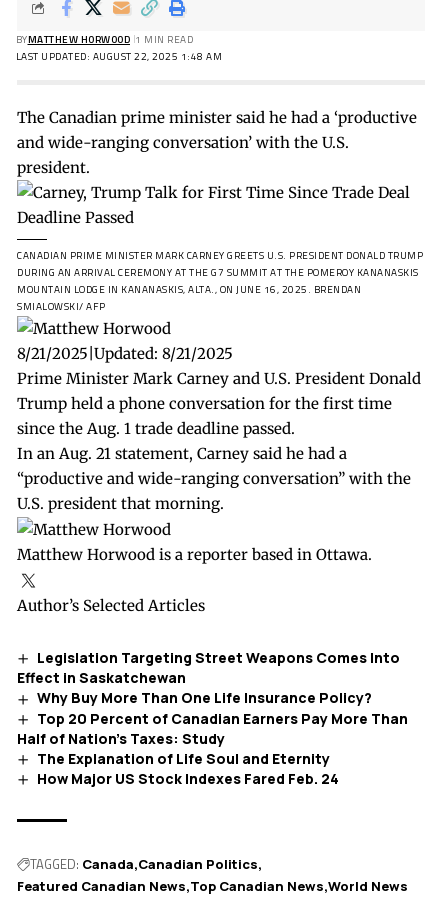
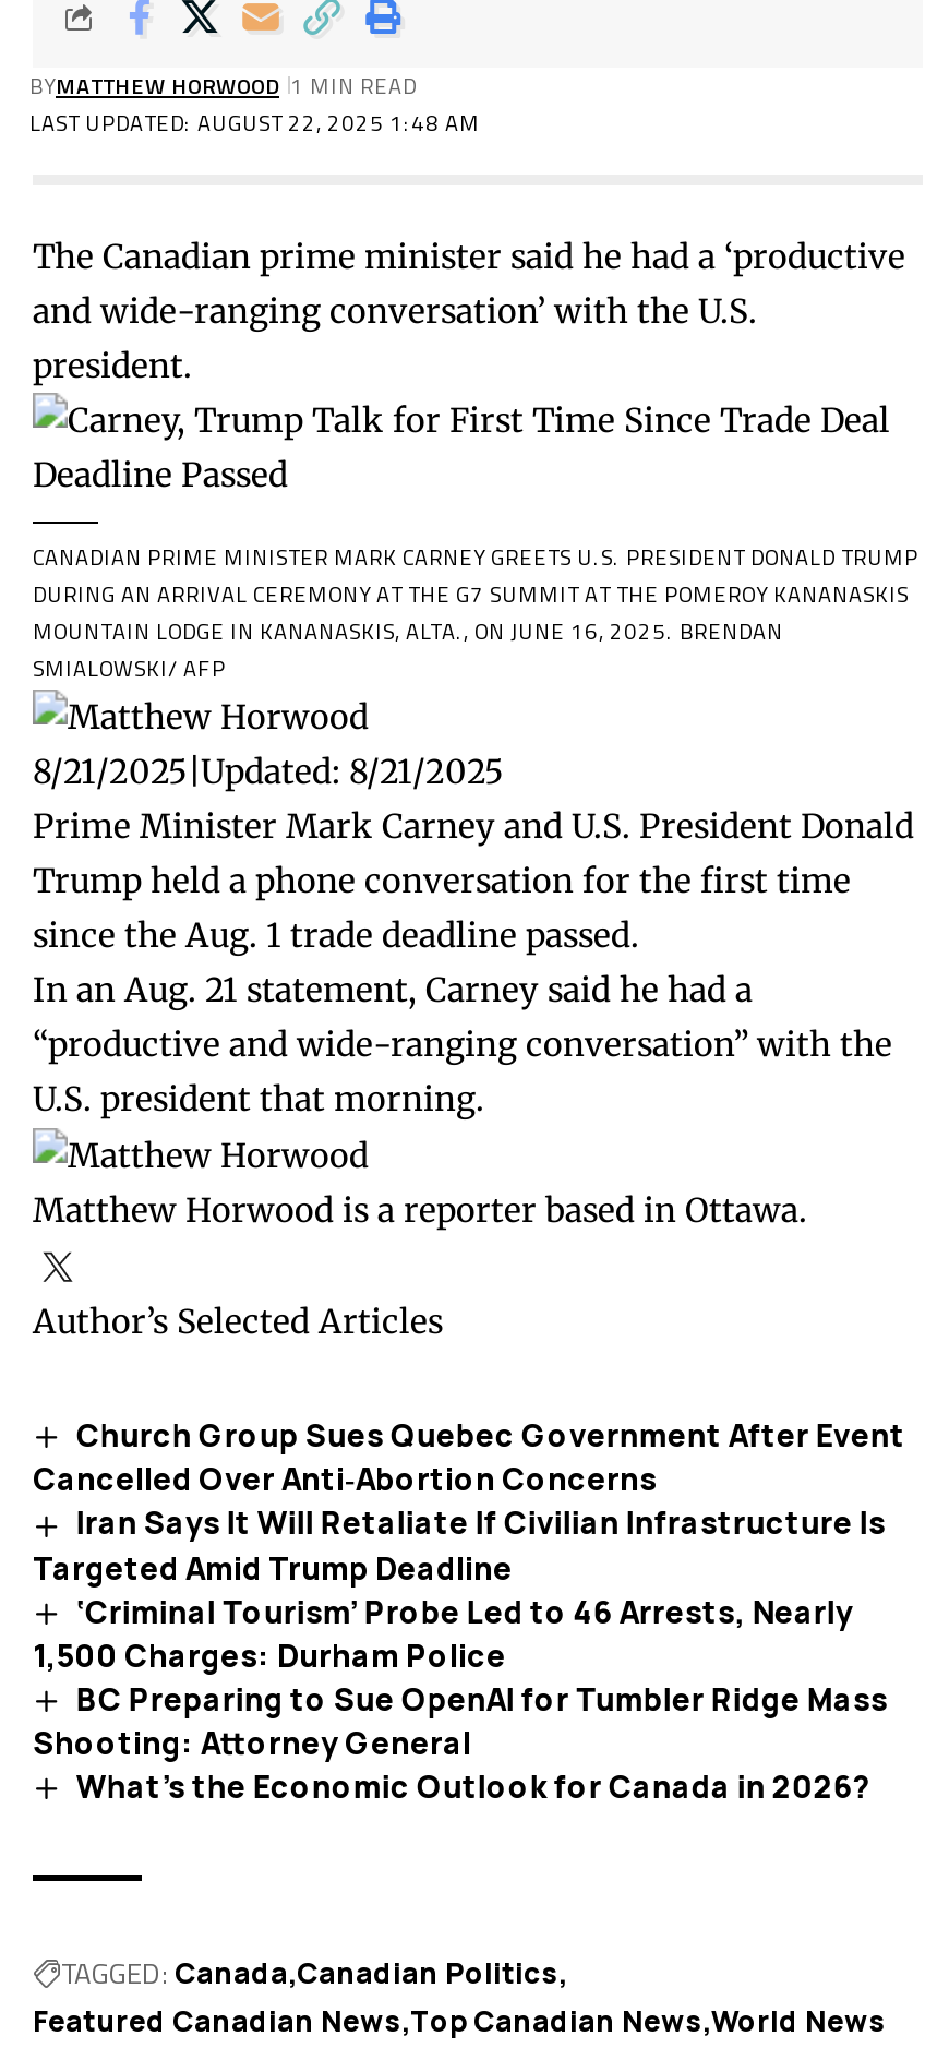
[17,648,408,788] Legislation Targeting Street Weapons Comes Into | Effect in Saskatchewan | Why Buy More Than One Life Insurance Policy? | Top 20 Percent of Canadian Earners Pay More Than | Half of Nation’s Taxes: Study | The Explanation of Life Soul and Eternity | How Major US Stock Indexes Fared Feb. 24 -> [33,1414,905,1807] Church Group Sues Quebec Government After Event | Cancelled Over Anti‑Abortion Concerns | Iran Says It Will Retaliate If Civilian Infrastructure Is | Targeted Amid Trump Deadline | ‘Criminal Tourism’ Probe Led to 46 Arrests, Nearly | 1,500 Charges: Durham Police | BC Preparing to Sue OpenAI for Tumbler Ridge Mass | Shooting: Attorney General | What’s the Economic Outlook for Canada in 2026?

